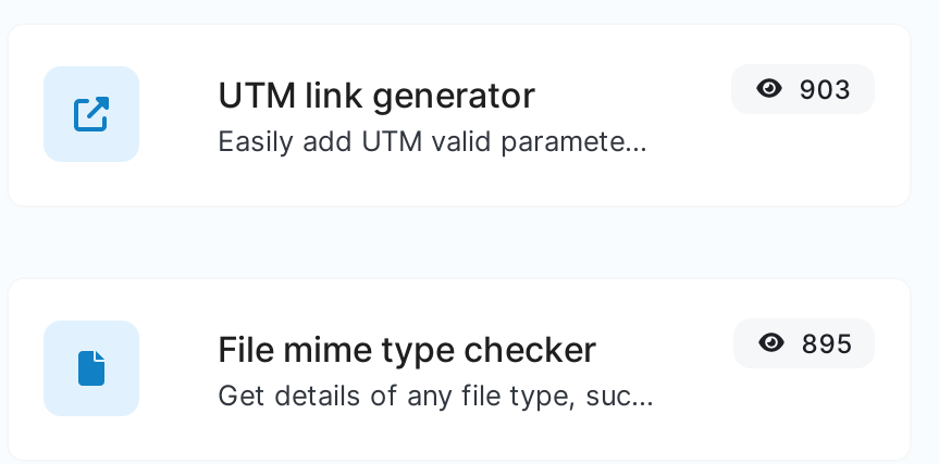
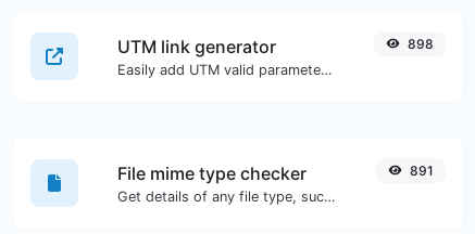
[793,72,851,105] 903 -> [405,35,434,52] 898
[795,326,851,359] 895 -> [407,162,434,178] 891

